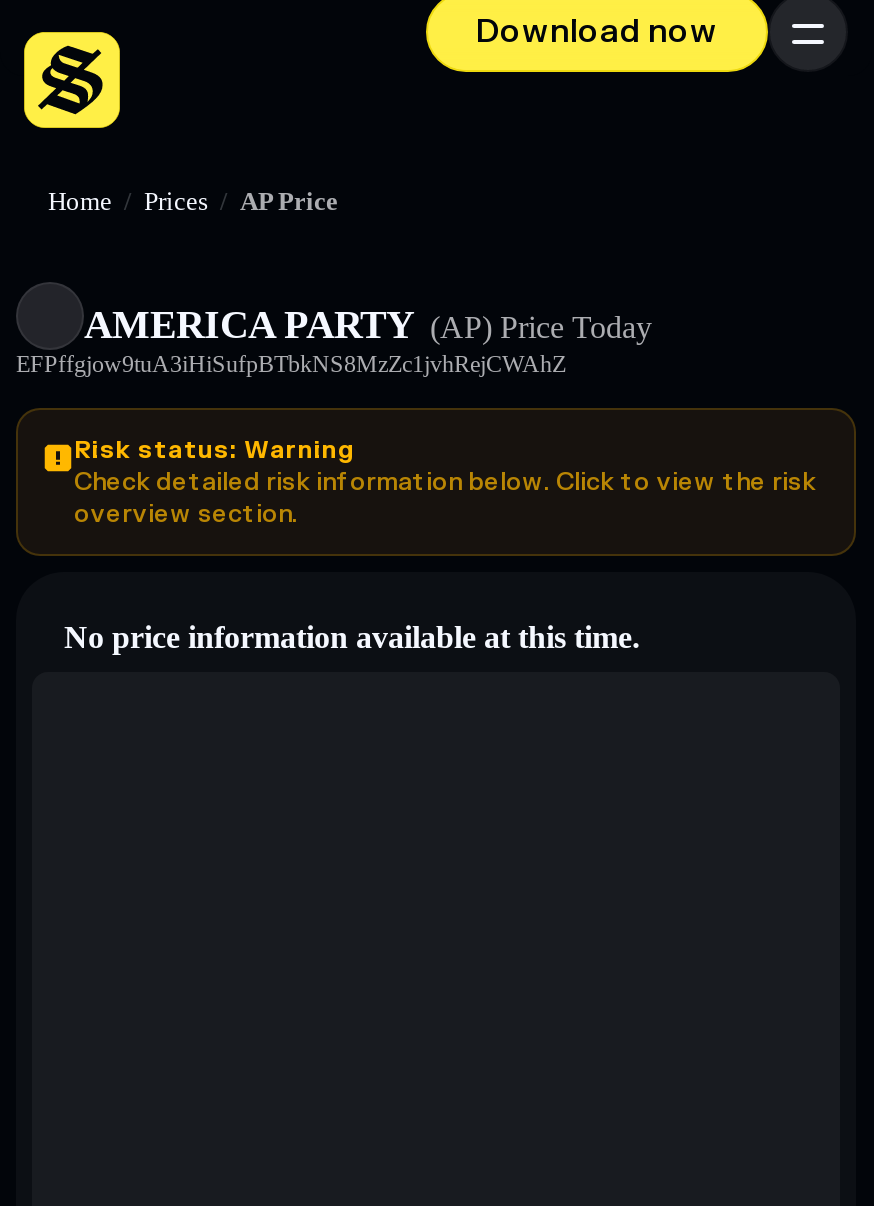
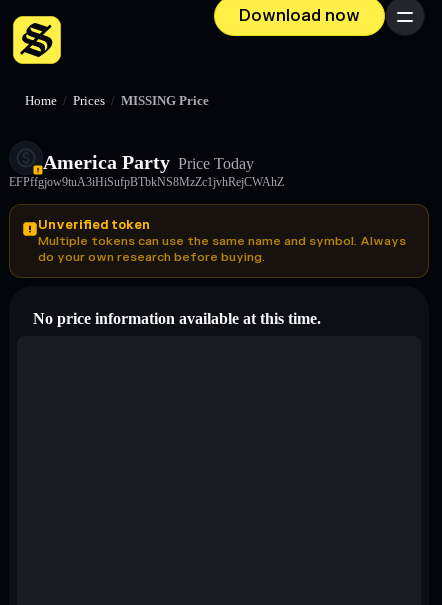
[48,188,338,216] Home / Prices / AP Price -> [25,94,209,108] Home / Prices / MISSING Price
[84,302,652,346] AMERICA PARTY (AP) Price Today -> [43,151,254,173] America Party Price Today
[74,434,816,530] Risk status: Warning | Check detailed risk information below. Click to view the risk | overview section. -> [38,217,406,265] Unverified token | Multiple tokens can use the same name and symbol. Always | do your own research before buying.

